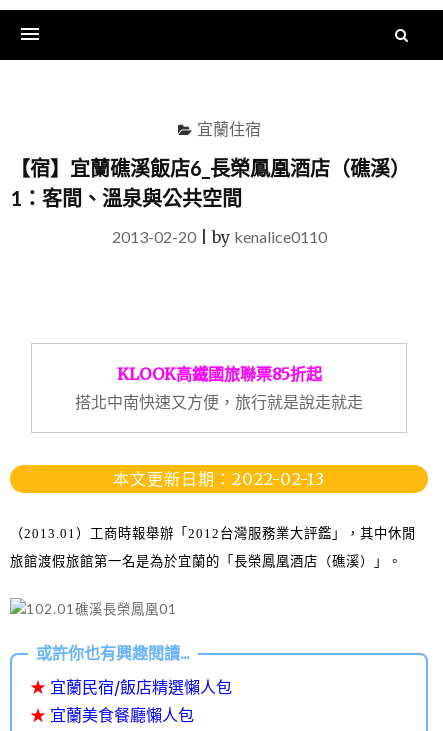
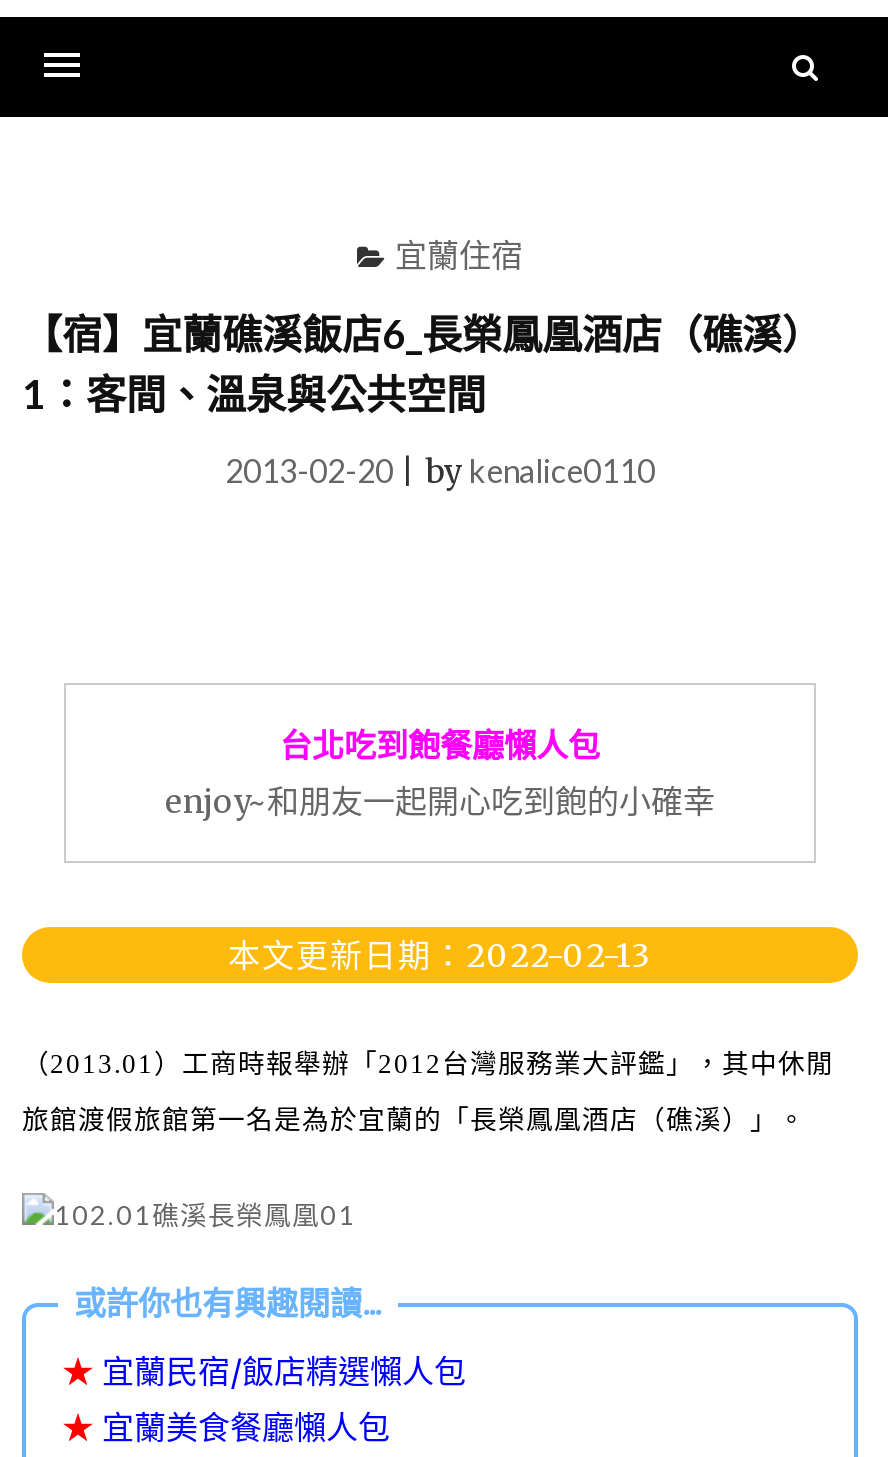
[75,364,363,412] KLOOK高鐵國旅聯票85折起 | 搭北中南快速又方便，旅行就是說走就走 -> [165,725,715,821] 台北吃到飽餐廳懶人包 | enjoy~和朋友一起開心吃到飽的小確幸

